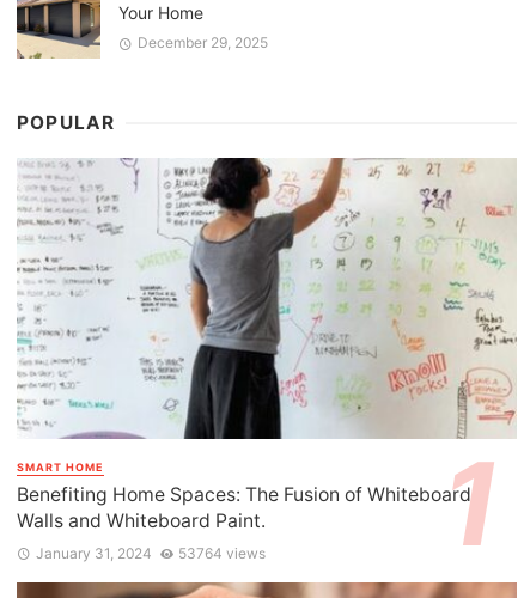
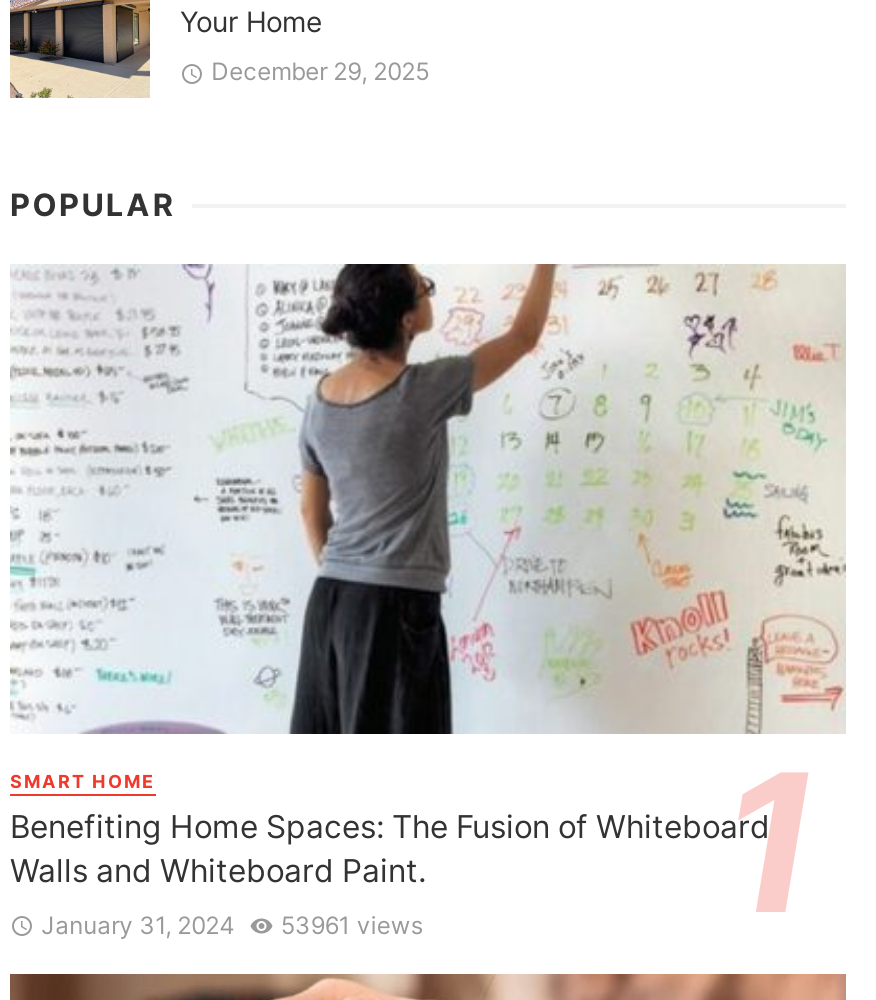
[35,544,266,562] January 31, 2024 53764 views -> [41,909,423,939] January 31, 2024 53961 views

